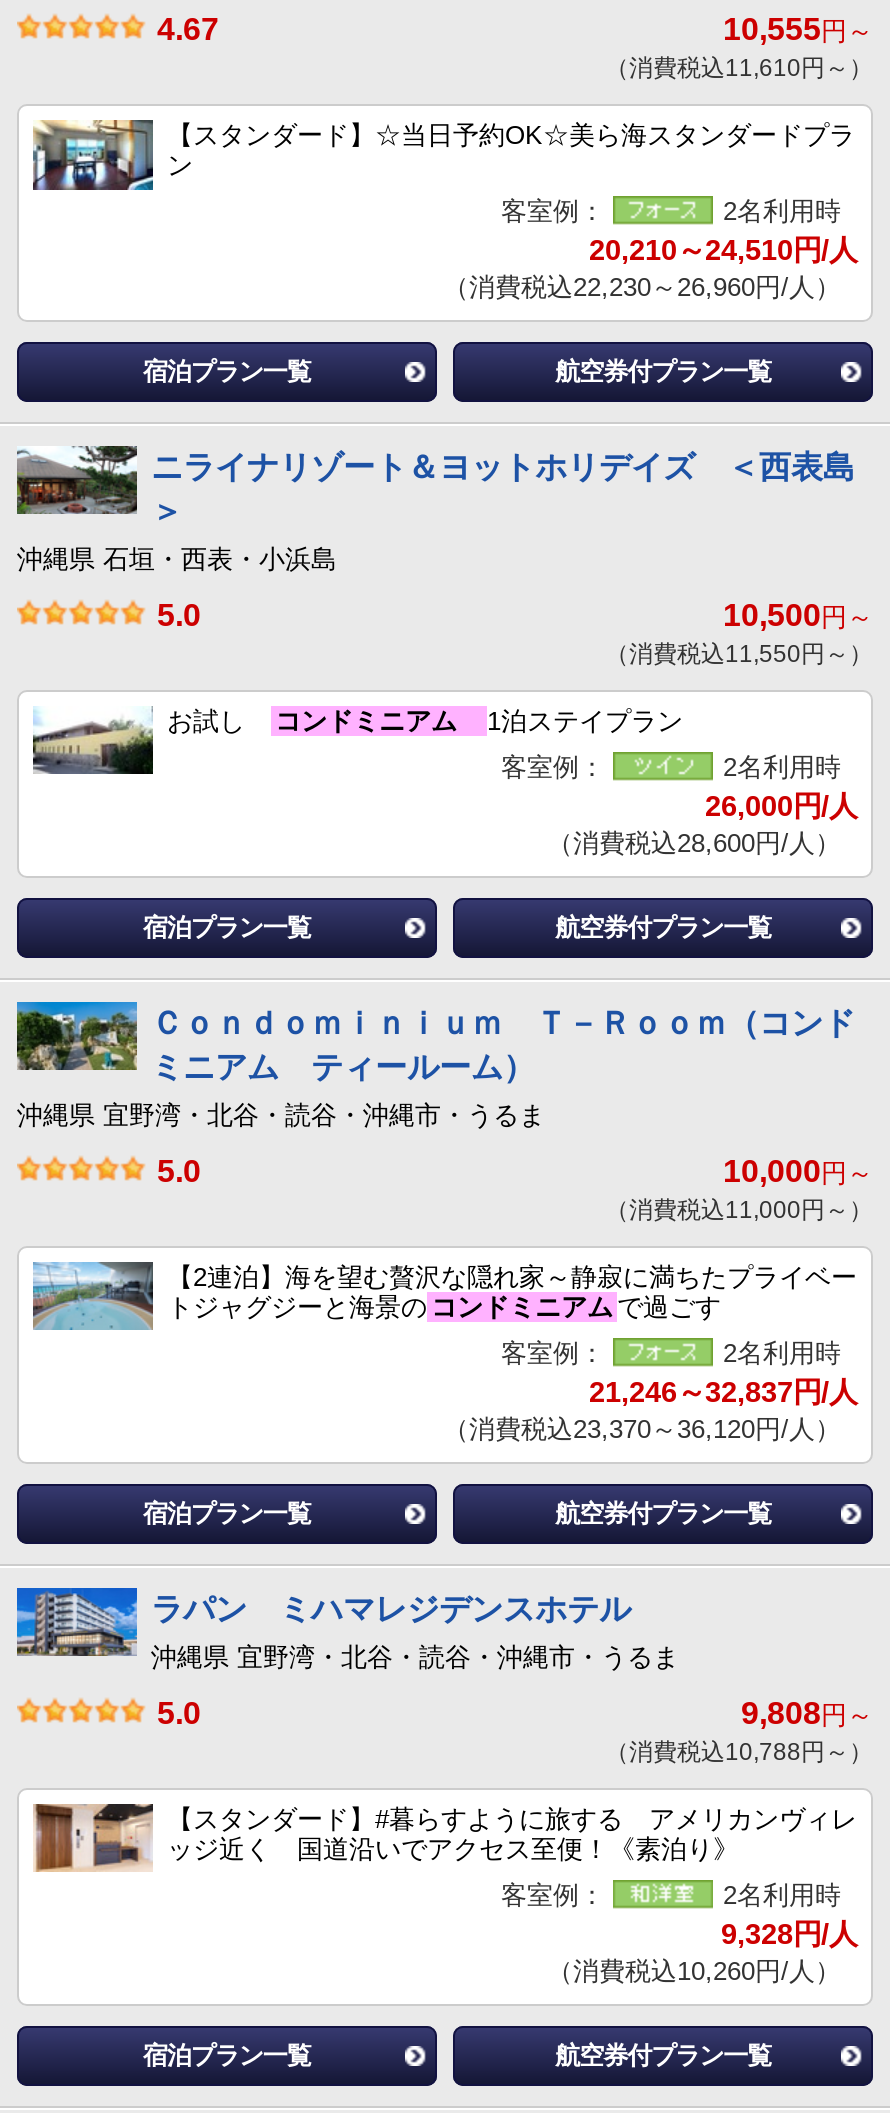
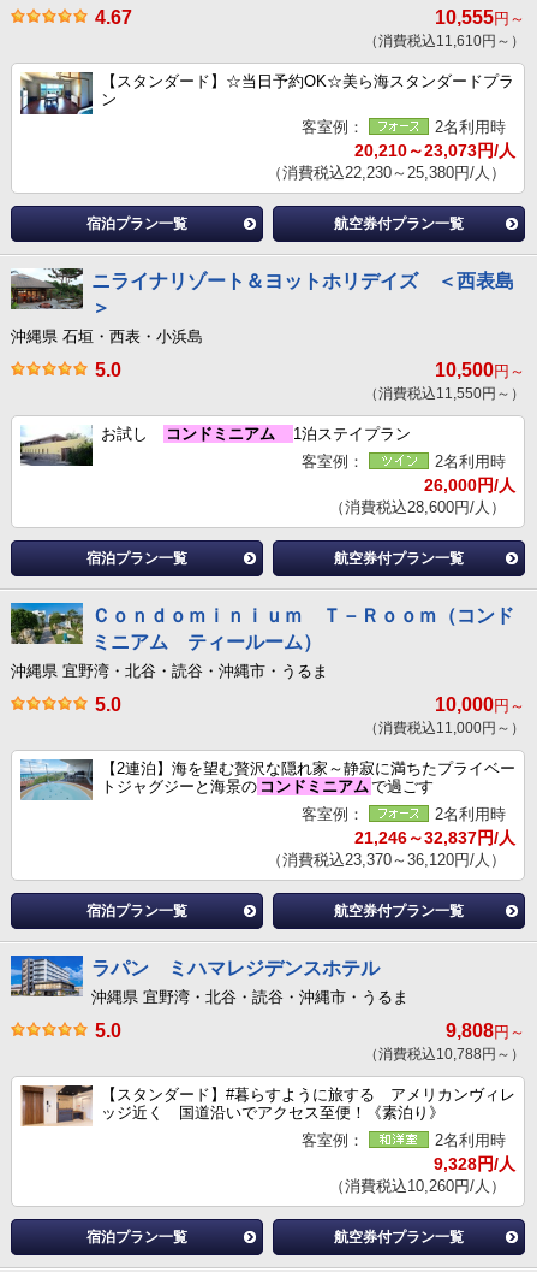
[589,235,857,267] 20,210～24,510円/人 -> [354,141,515,160] 20,210～23,073円/人
[443,273,841,303] （消費税込22,230～26,960円/人） -> [267,164,506,182] （消費税込22,230～25,380円/人）

